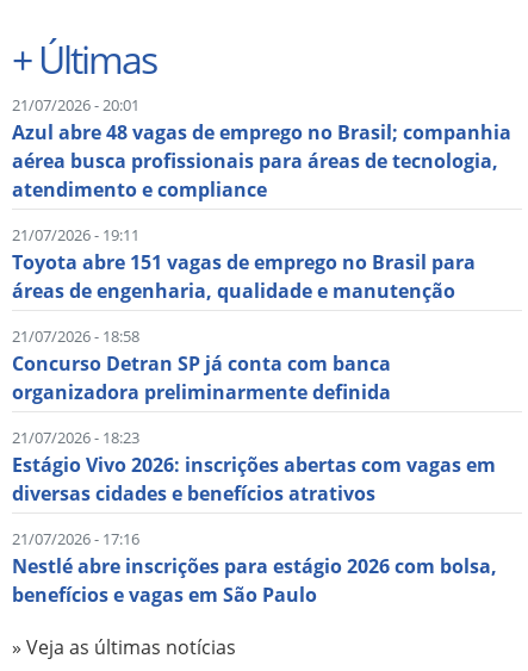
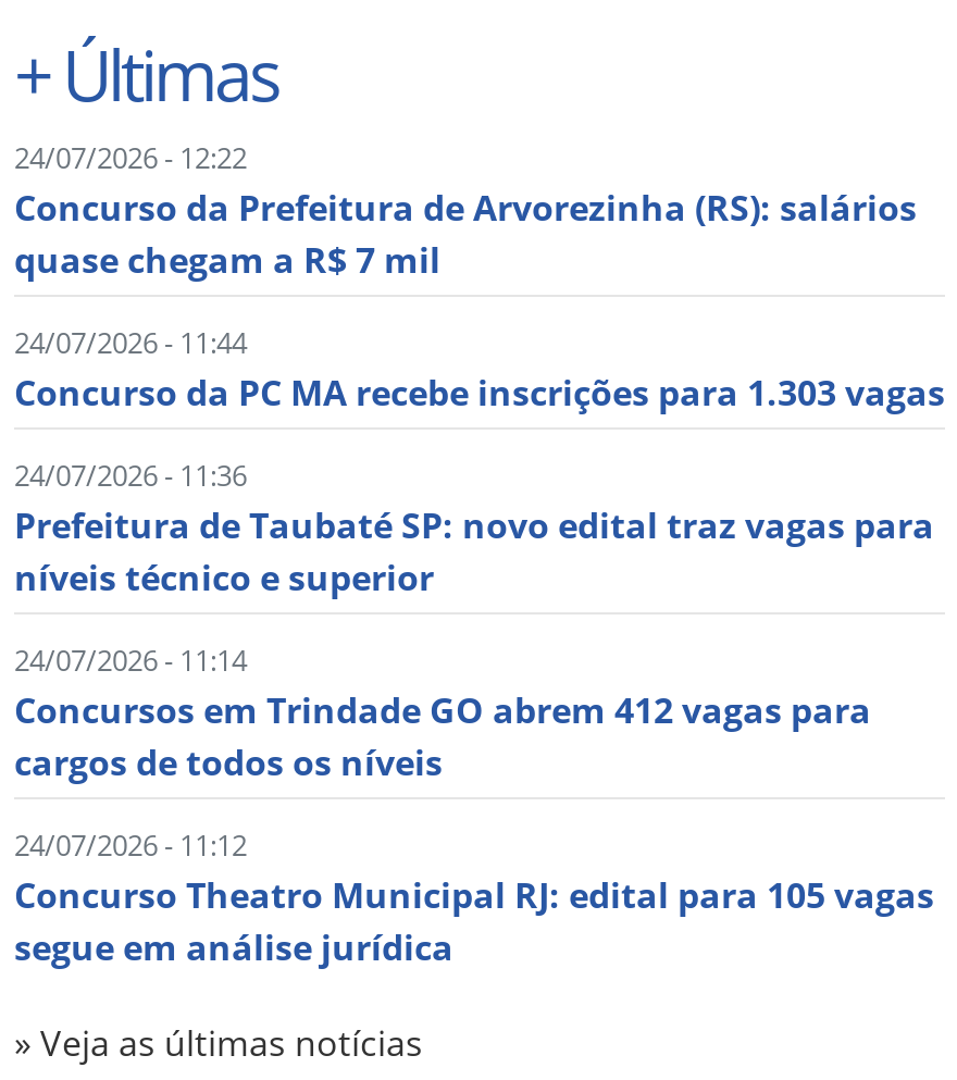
[12,94,511,203] 21/07/2026 - 20:01 | Azul abre 48 vagas de emprego no Brasil; companhia | aérea busca profissionais para áreas de tecnologia, | atendimento e compliance -> [14,138,917,284] 24/07/2026 - 12:22 | Concurso da Prefeitura de Arvorezinha (RS): salários | quase chegam a R$ 7 mil
[12,224,476,304] 21/07/2026 - 19:11 | Toyota abre 151 vagas de emprego no Brasil para | áreas de engenharia, qualidade e manutenção -> [14,323,945,417] 24/07/2026 - 11:44 | Concurso da PC MA recebe inscrições para 1.303 vagas
[12,325,391,405] 21/07/2026 - 18:58 | Concurso Detran SP já conta com banca | organizadora preliminarmente definida -> [14,456,934,601] 24/07/2026 - 11:36 | Prefeitura de Taubaté SP: novo edital traz vagas para | níveis técnico e superior
[12,427,496,507] 21/07/2026 - 18:23 | Estágio Vivo 2026: inscrições abertas com vagas em | diversas cidades e benefícios atrativos -> [14,641,871,786] 24/07/2026 - 11:14 | Concursos em Trindade GO abrem 412 vagas para | cargos de todos os níveis
[12,528,497,608] 21/07/2026 - 17:16 | Nestlé abre inscrições para estágio 2026 com bolsa, | benefícios e vagas em São Paulo -> [14,825,934,971] 24/07/2026 - 11:12 | Concurso Theatro Municipal RJ: edital para 105 vagas | segue em análise jurídica

